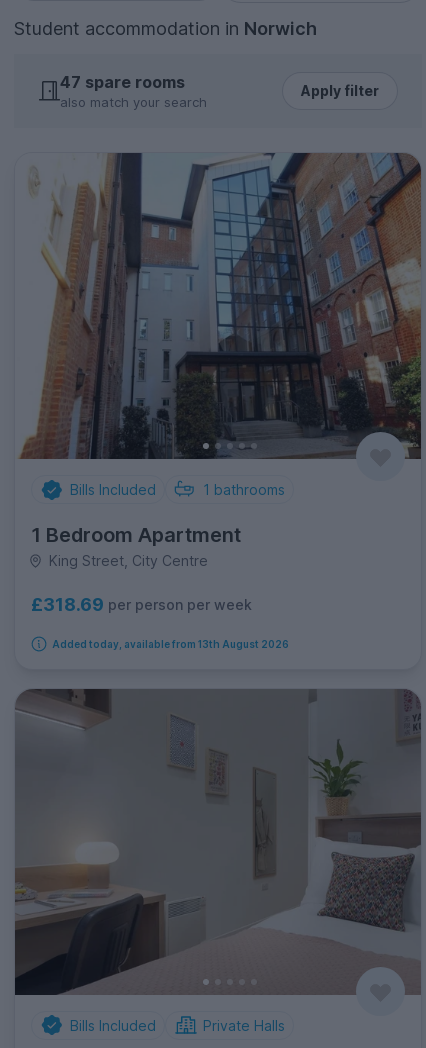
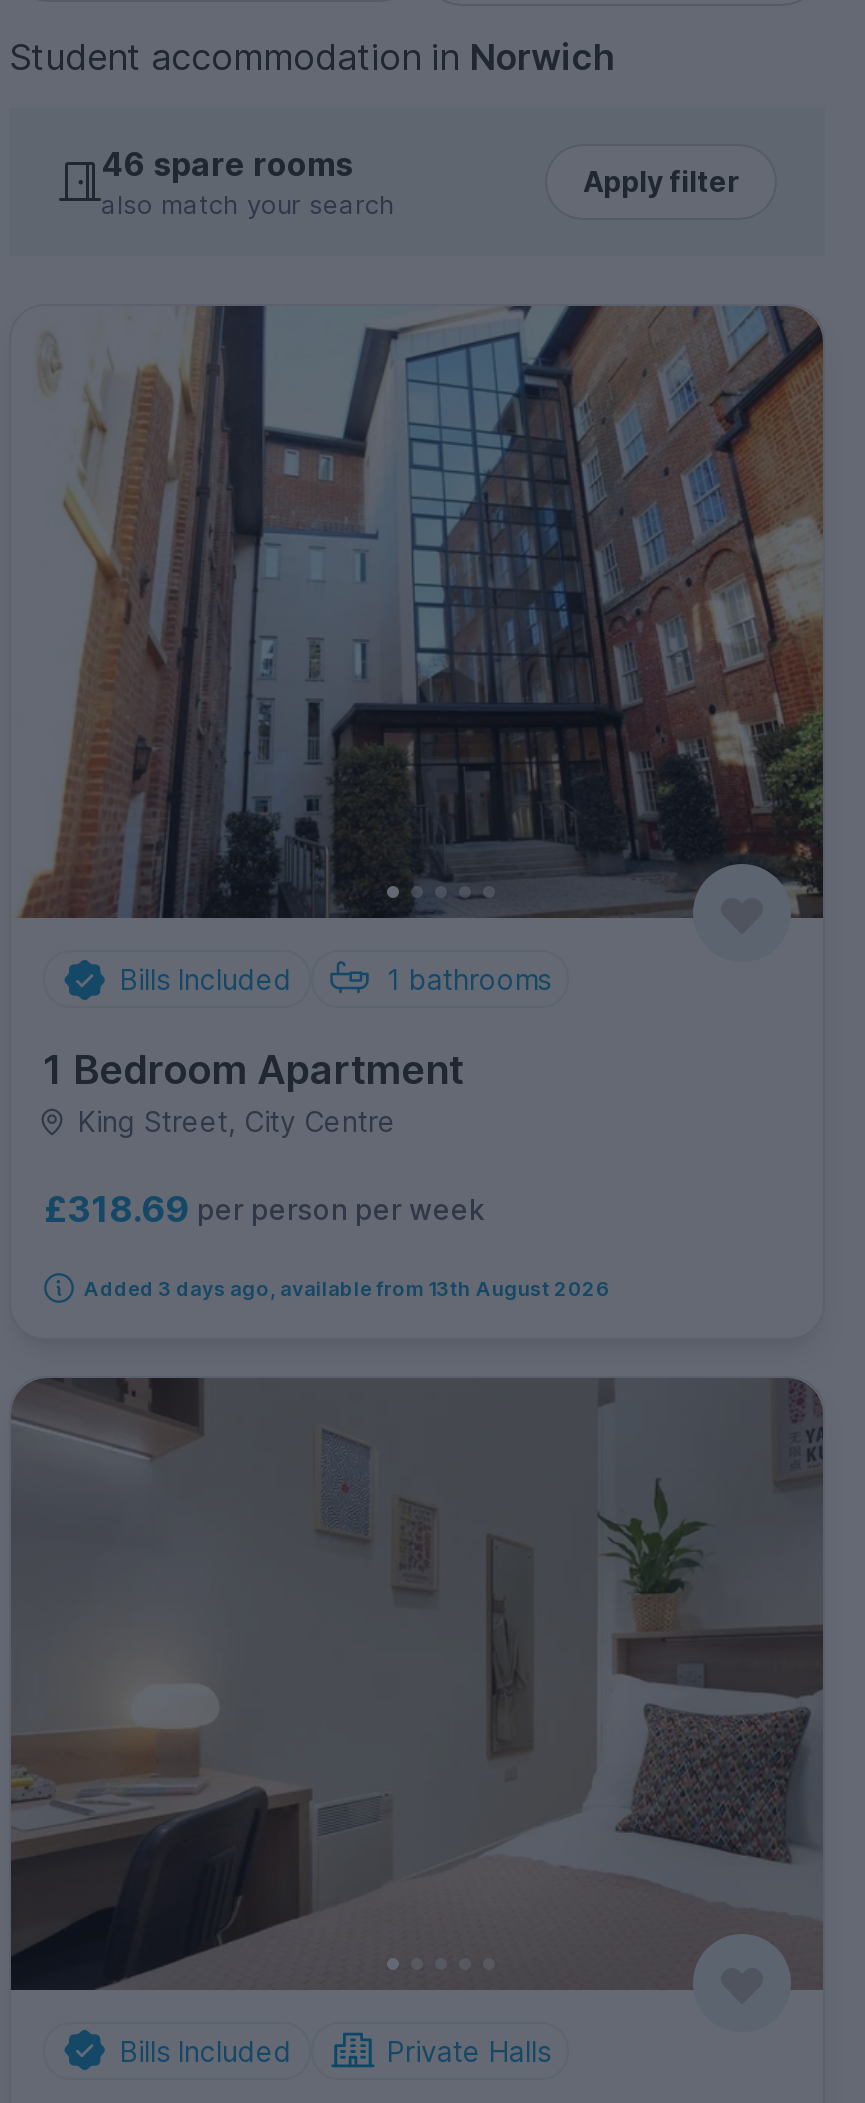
[60,72,185,92] 47 spare rooms -> [101,144,353,184] 46 spare rooms
[51,638,288,650] Added today, available from 13th August 2026 -> [84,1276,610,1300] Added 3 days ago, available from 13th August 2026

